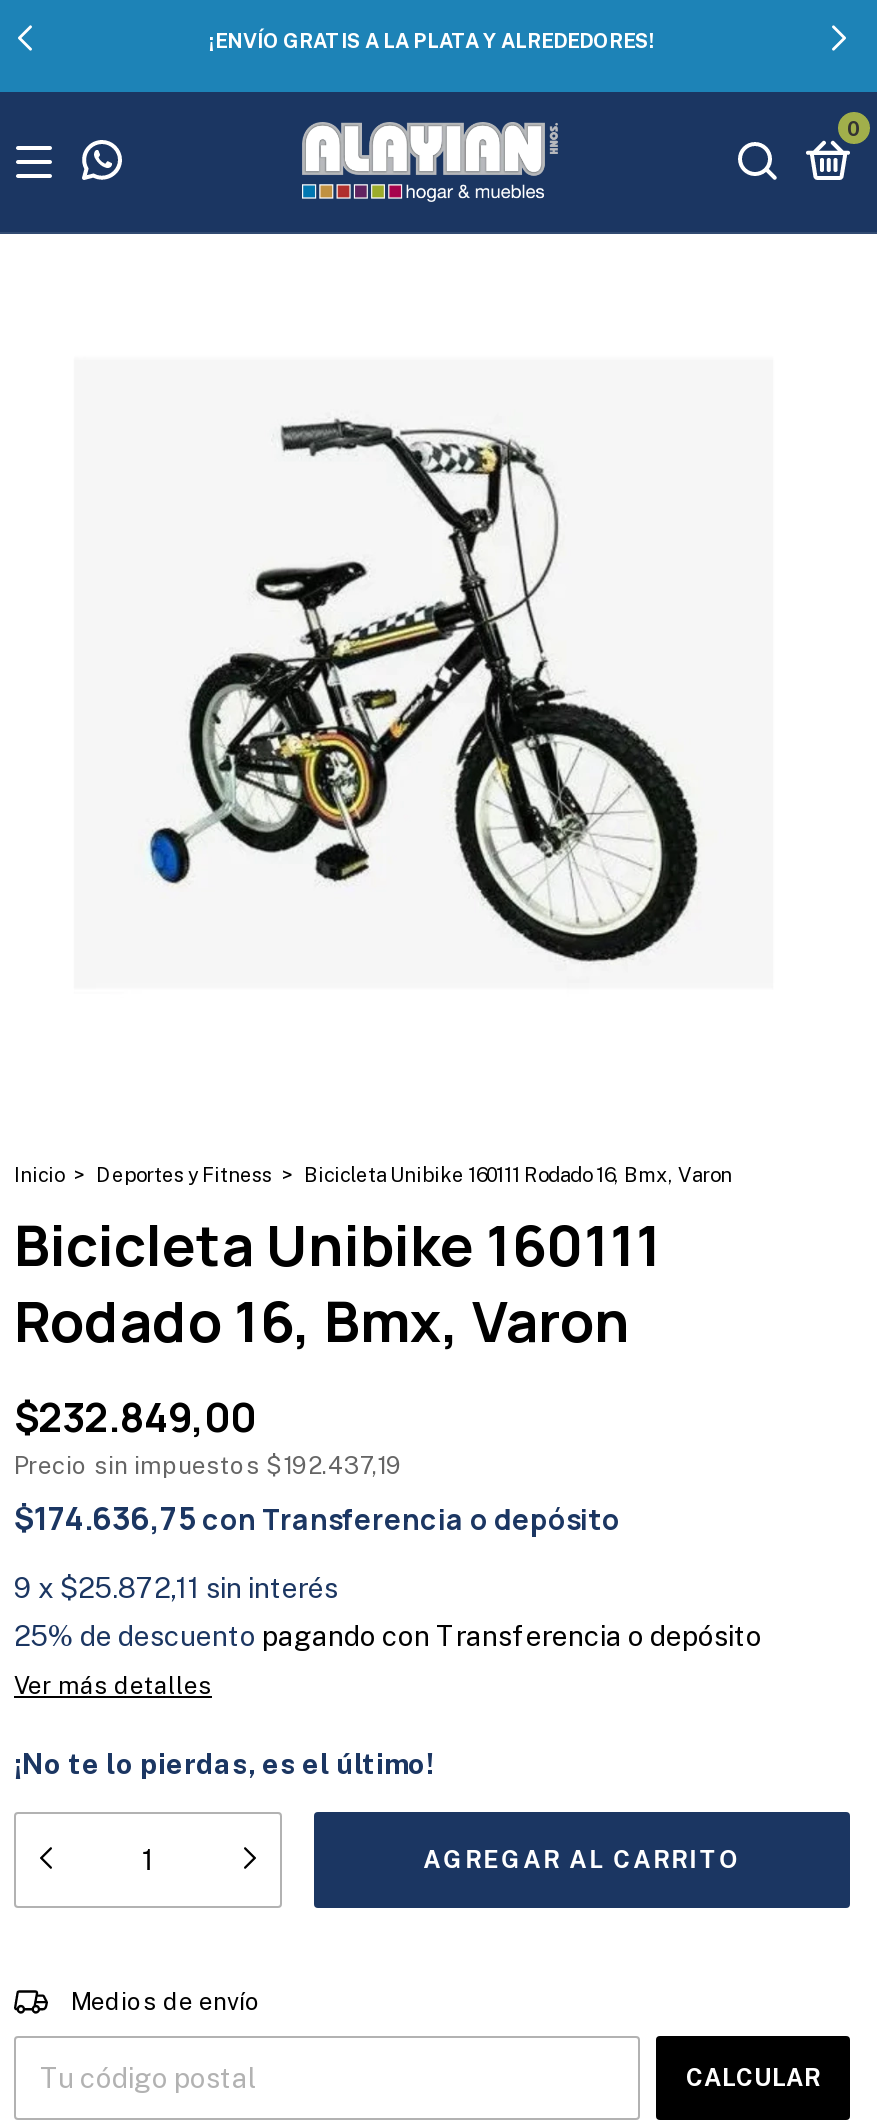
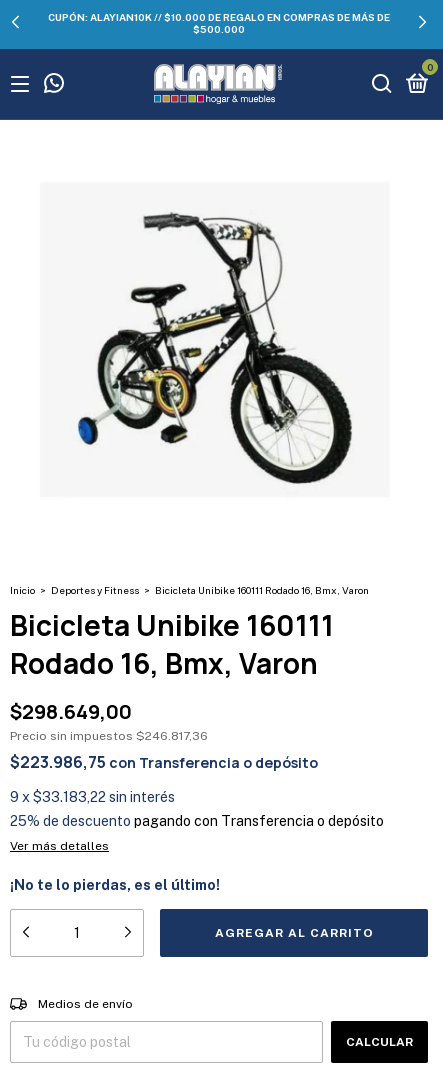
[209,28,655,52] ¡ENVÍO GRATIS A LA PLATA Y ALREDEDORES! -> [48,11,390,35] CUPÓN: ALAYIAN10K // $10.000 DE REGALO EN COMPRAS DE MÁS DE | $500.000
[14,1390,256,1444] $232.849,00 -> [10,698,132,725] $298.649,00
[14,1452,402,1480] Precio sin impuestos $192.437,19 -> [10,729,208,743] Precio sin impuestos $246.817,36
[14,1496,620,1540] $174.636,75 con Transferencia o depósito -> [10,751,318,773] $223.986,75 con Transferencia o depósito
[14,1572,338,1604] 9 x $25.872,11 sin interés -> [10,789,175,805] 9 x $33.183,22 sin interés

